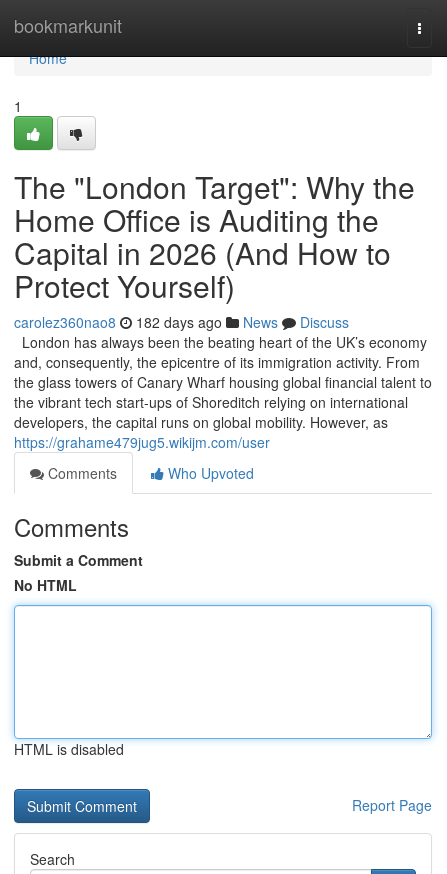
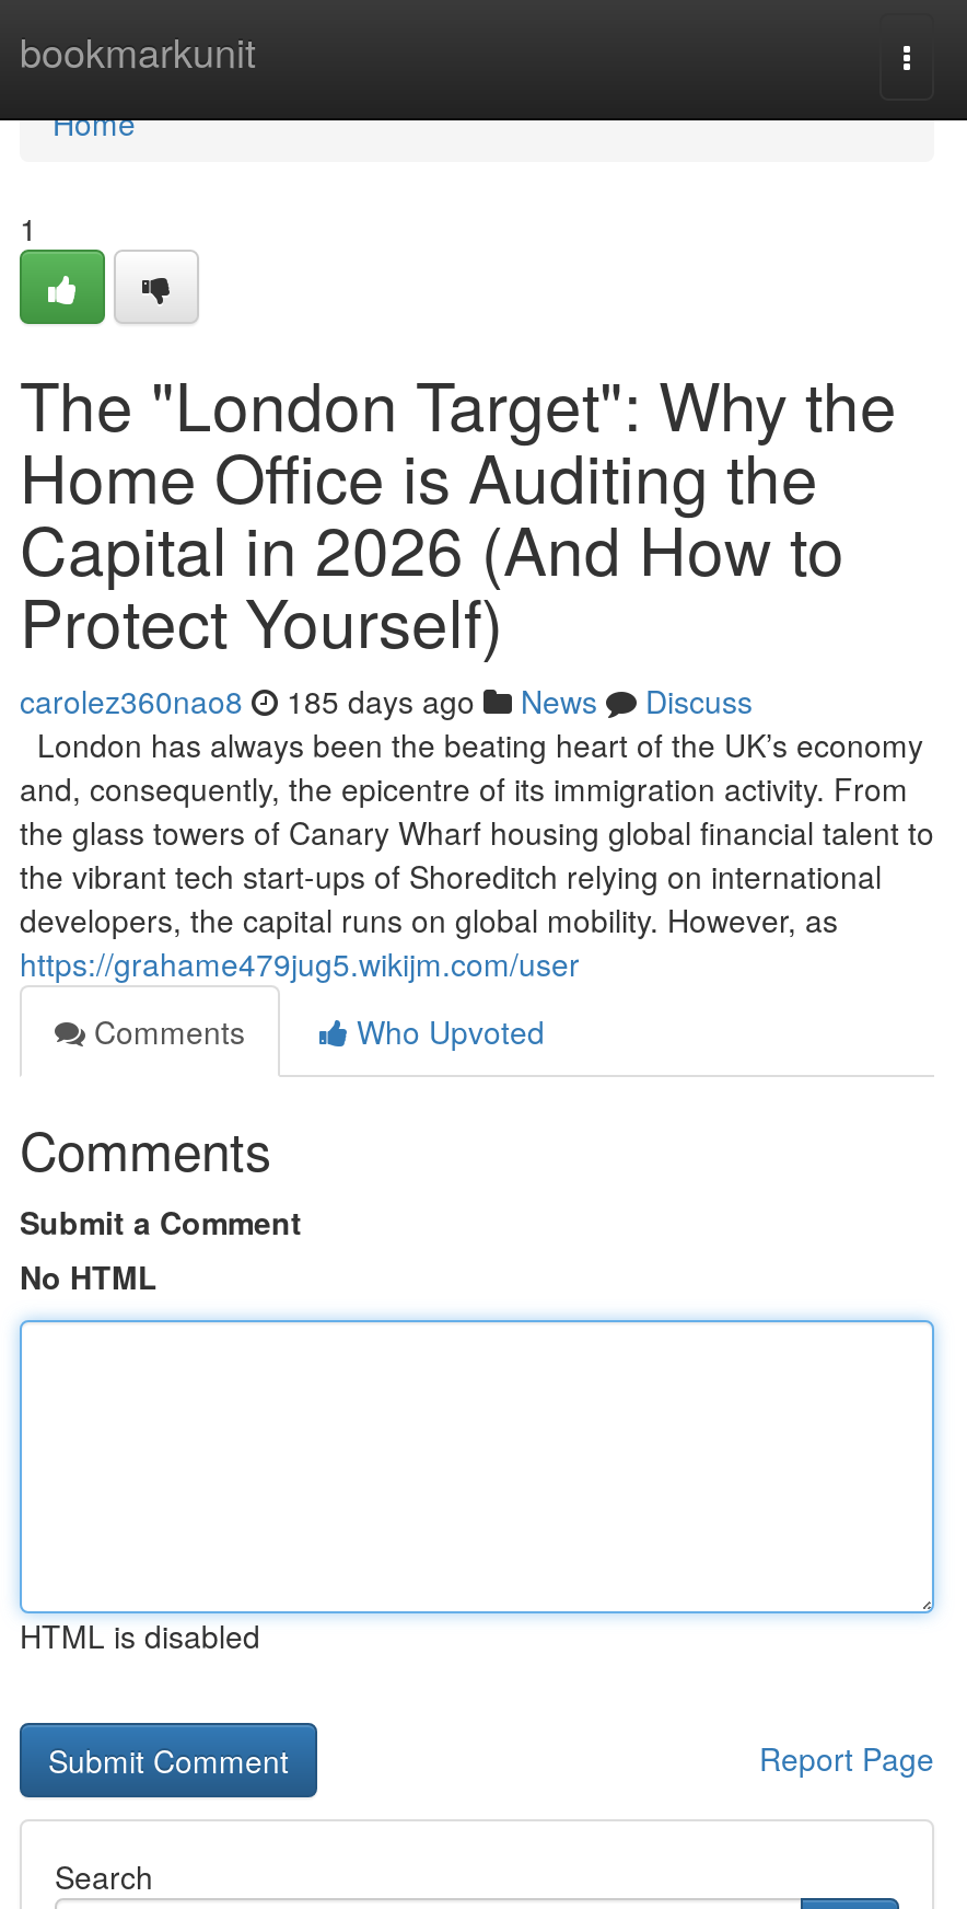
[14,312,349,332] carolez360nao8 182 days ago News Discuss -> [20,679,753,722] carolez360nao8 185 days ago News Discuss

